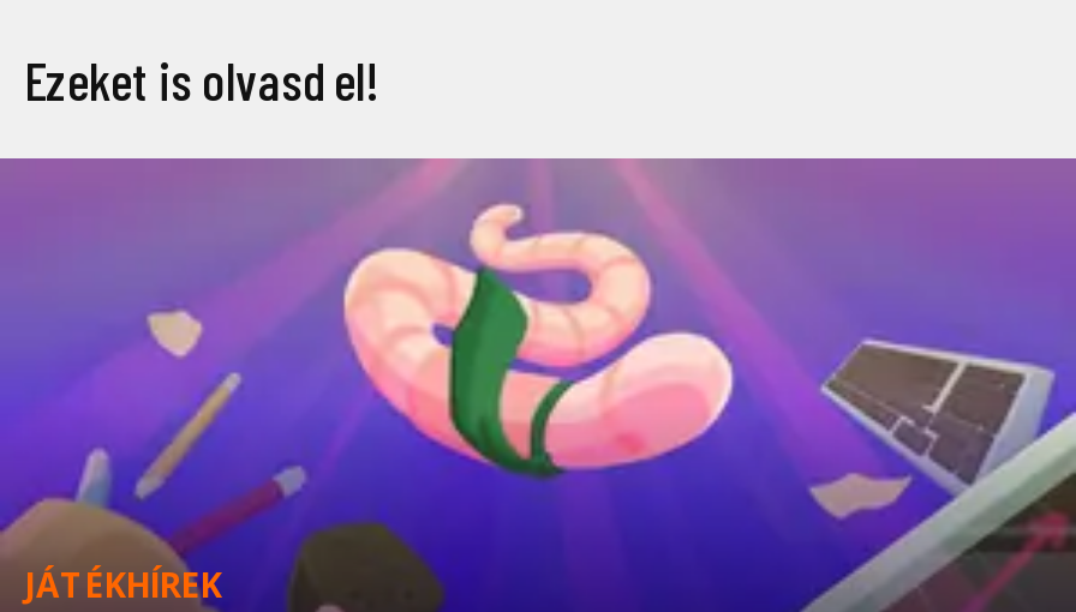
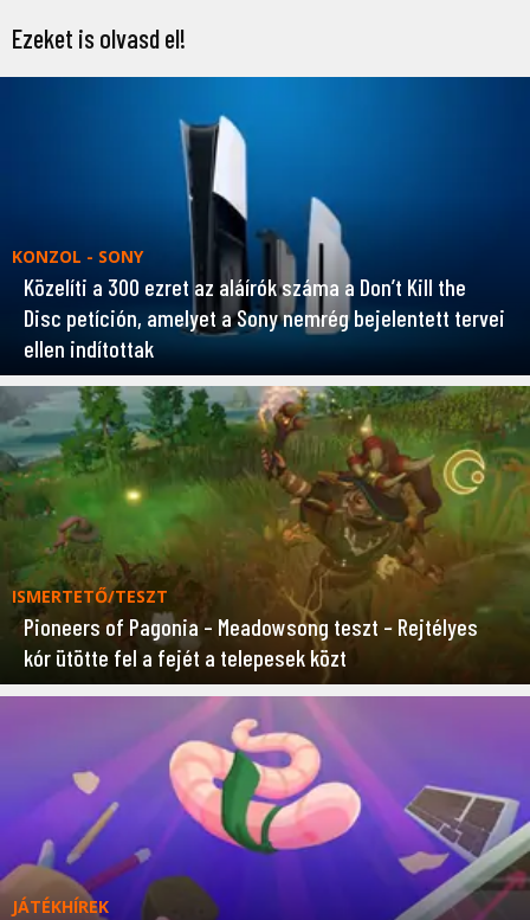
none -> [4,76,526,377] [image] | KONZOL - SONY | Közelíti a 300 ezret az aláírók száma a Don’t Kill the | Disc petíción, amelyet a Sony nemrég bejelentett tervei | ellen indítottak
none -> [4,385,526,686] [image] | ISMERTETŐ/TESZT | Pioneers of Pagonia – Meadowsong teszt – Rejtélyes | kór ütötte fel a fejét a telepesek közt

